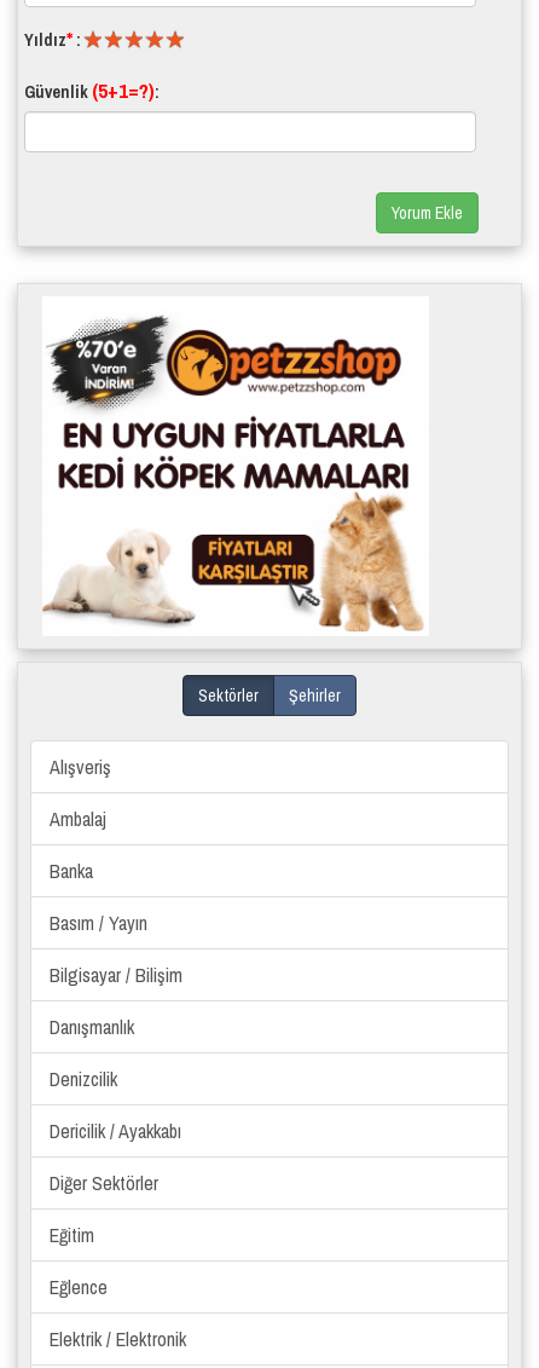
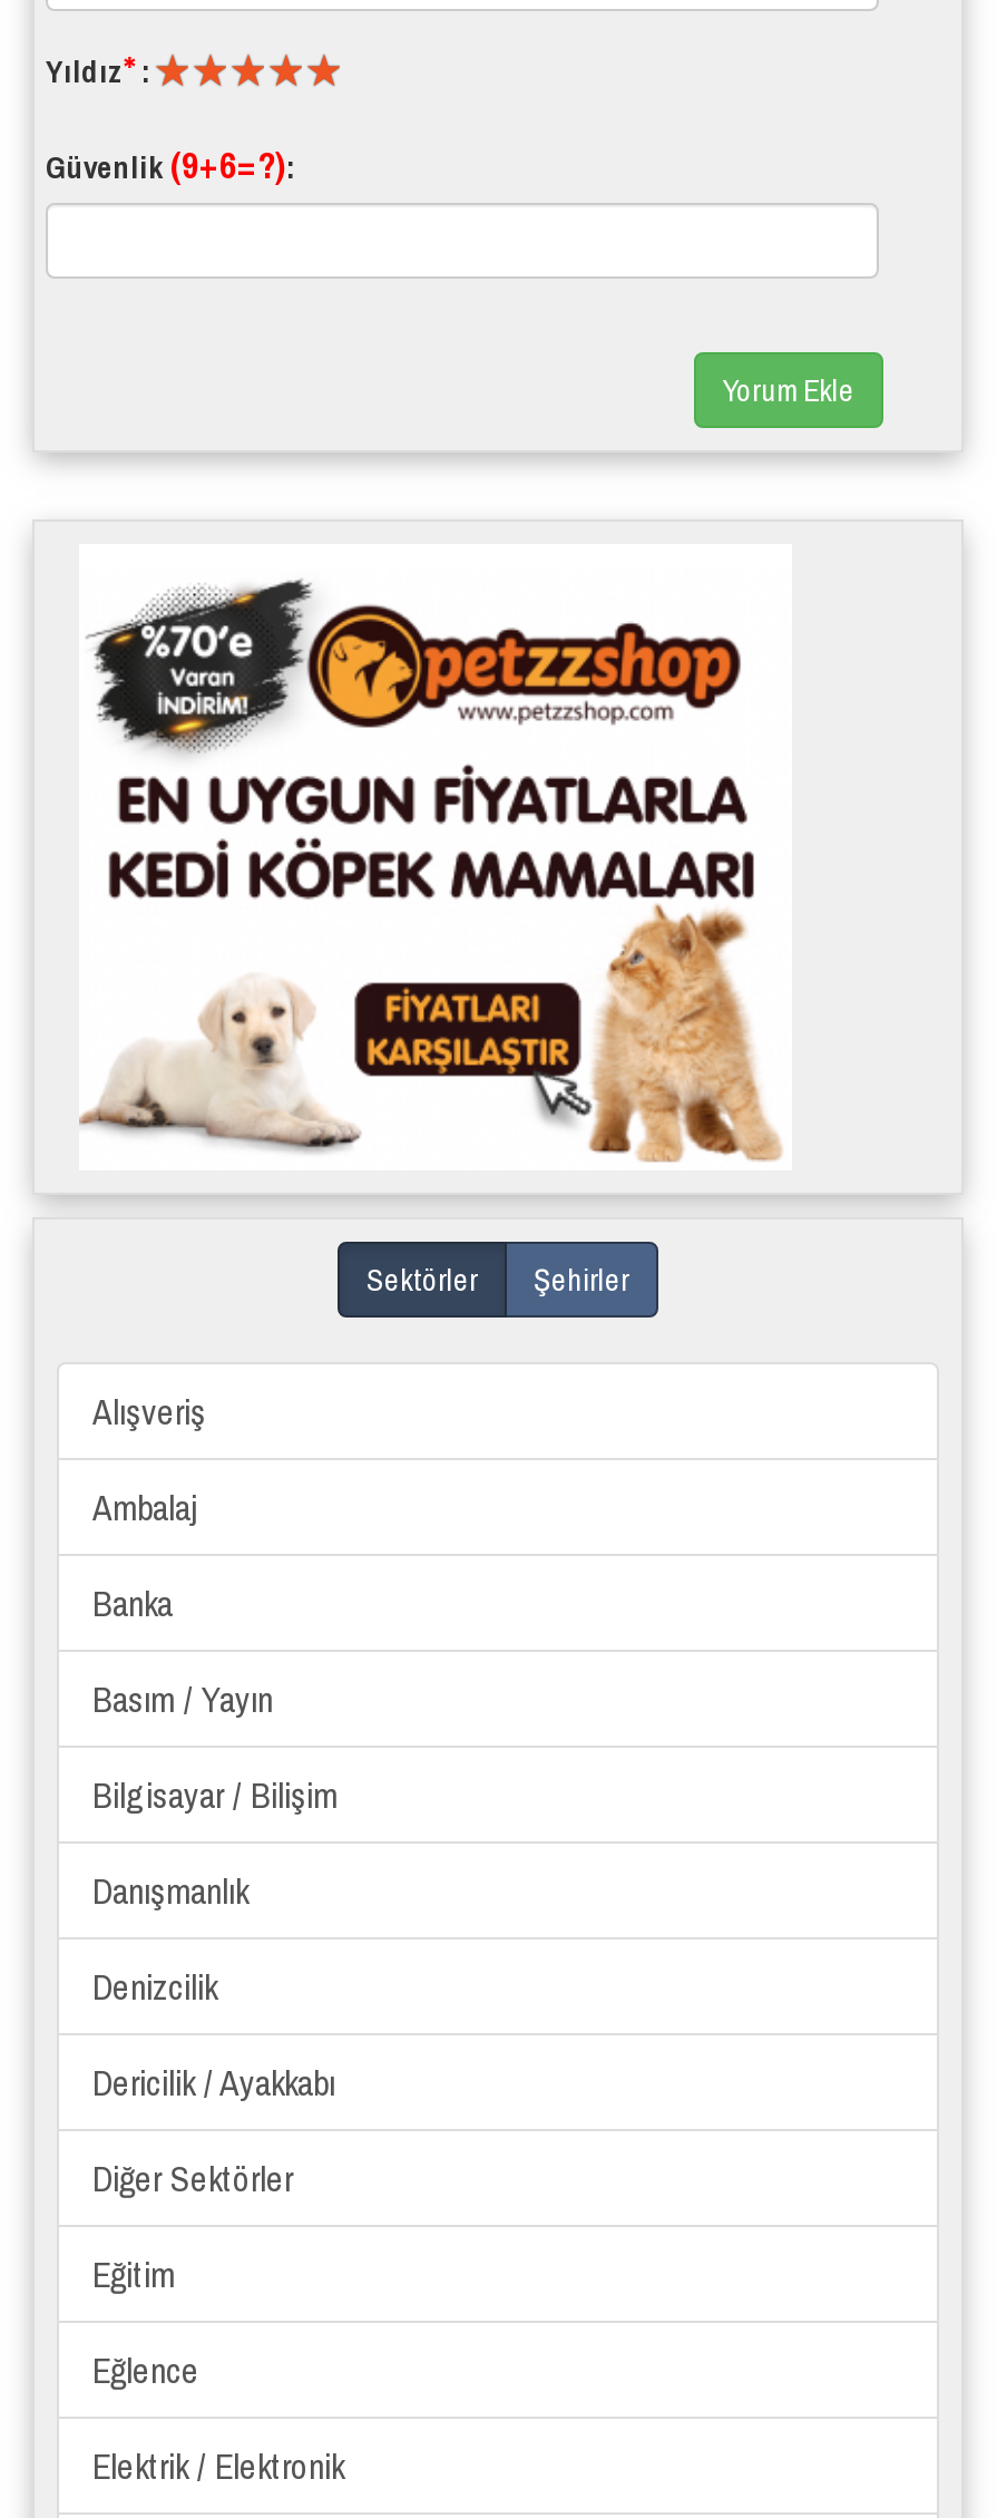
[24,77,160,104] Güvenlik (5+1=?): -> [46,140,295,189] Güvenlik (9+6=?):

